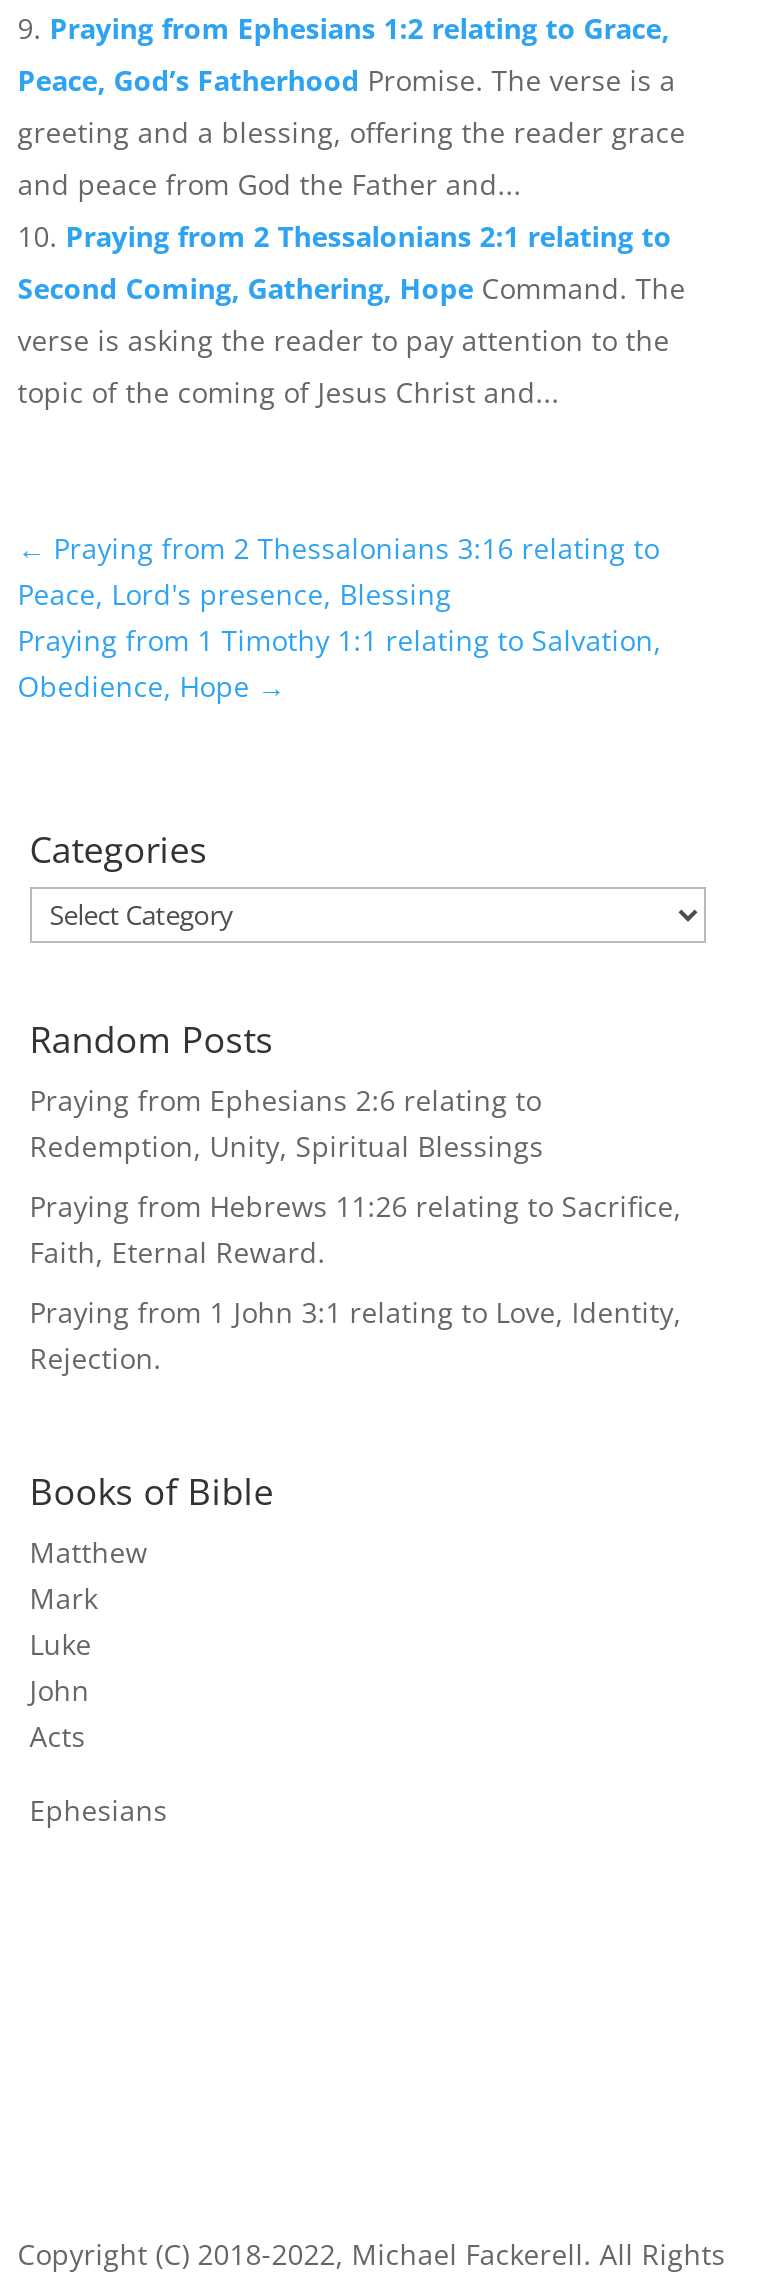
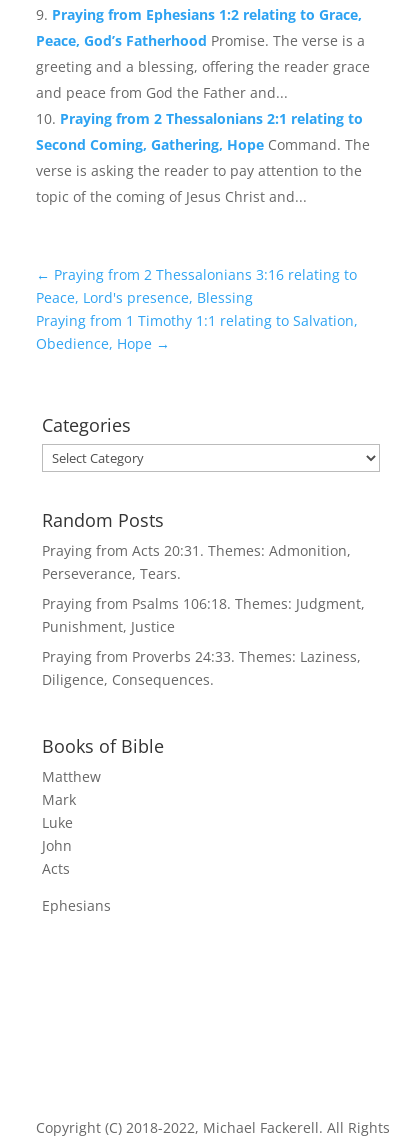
[30,1081,544,1165] Praying from Ephesians 2:6 relating to | Redemption, Unity, Spiritual Blessings -> [42,541,351,583] Praying from Acts 20:31. Themes: Admonition, | Perseverance, Tears.
[30,1187,682,1271] Praying from Hebrews 11:26 relating to Sacrifice, | Faith, Eternal Reward. -> [42,594,365,636] Praying from Psalms 106:18. Themes: Judgment, | Punishment, Justice
[30,1293,682,1377] Praying from 1 John 3:1 relating to Love, Identity, | Rejection. -> [42,647,361,689] Praying from Proverbs 24:33. Themes: Laziness, | Diligence, Consequences.

